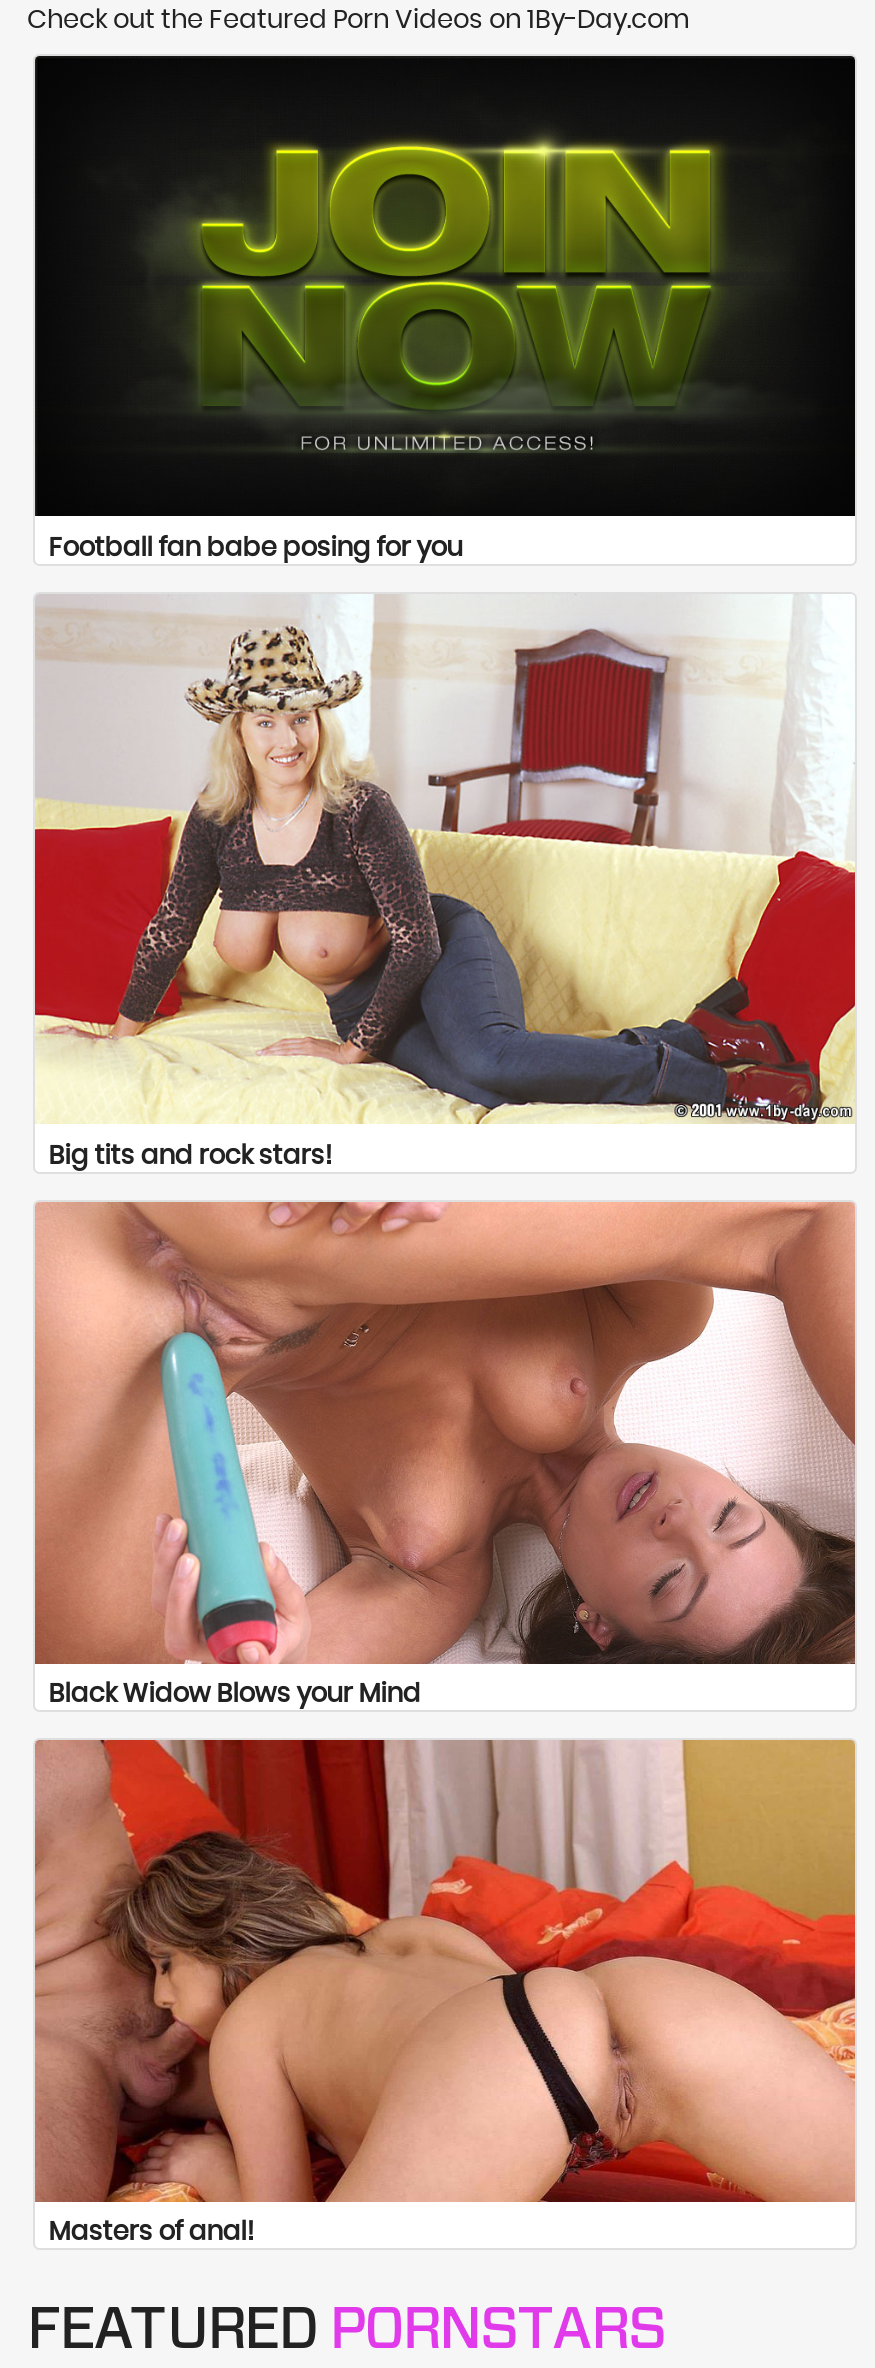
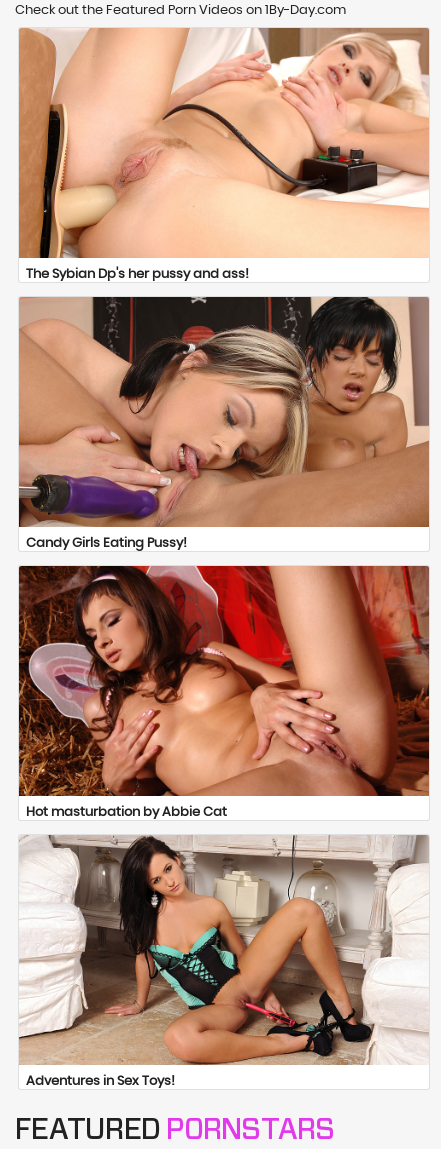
[33,54,857,562] [image] | Football fan babe posing for you -> [18,27,430,281] [image] | The Sybian Dp's her pussy and ass!
[35,594,857,1170] [image] | Big tits and rock stars! -> [18,296,430,550] [image] | Candy Girls Eating Pussy!
[33,1200,855,1709] [image] | Black Widow Blows your Mind -> [18,565,430,819] [image] | Hot masturbation by Abbie Cat
[33,1738,857,2247] [image] | Masters of anal! -> [19,835,429,1088] [image] | Adventures in Sex Toys!

